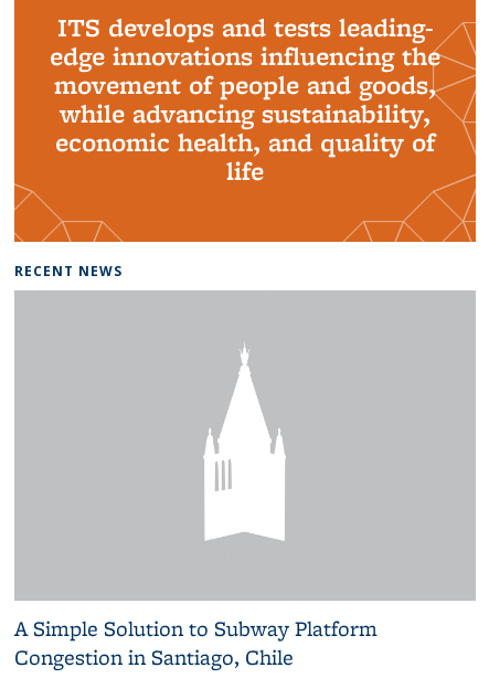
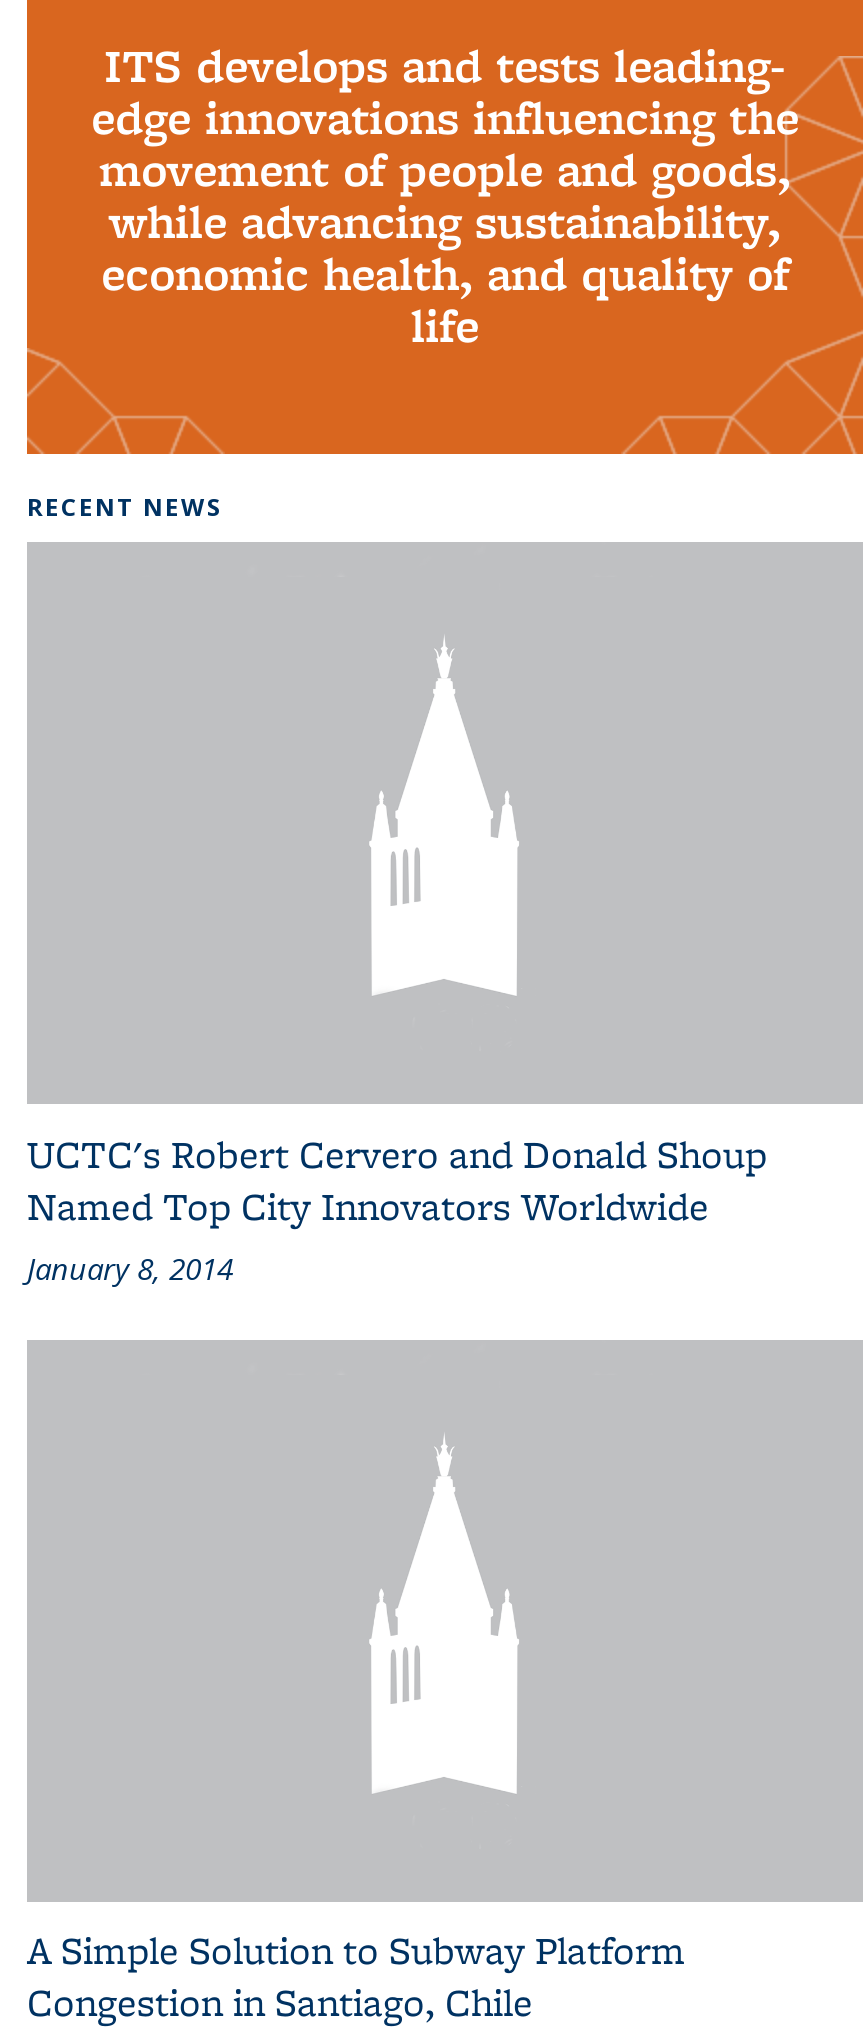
none -> [27,1127,767,1287] UCTC's Robert Cervero and Donald Shoup | Named Top City Innovators Worldwide | January 8, 2014

